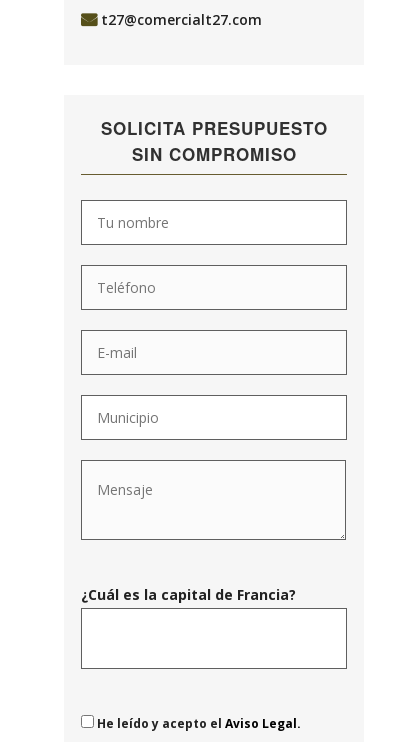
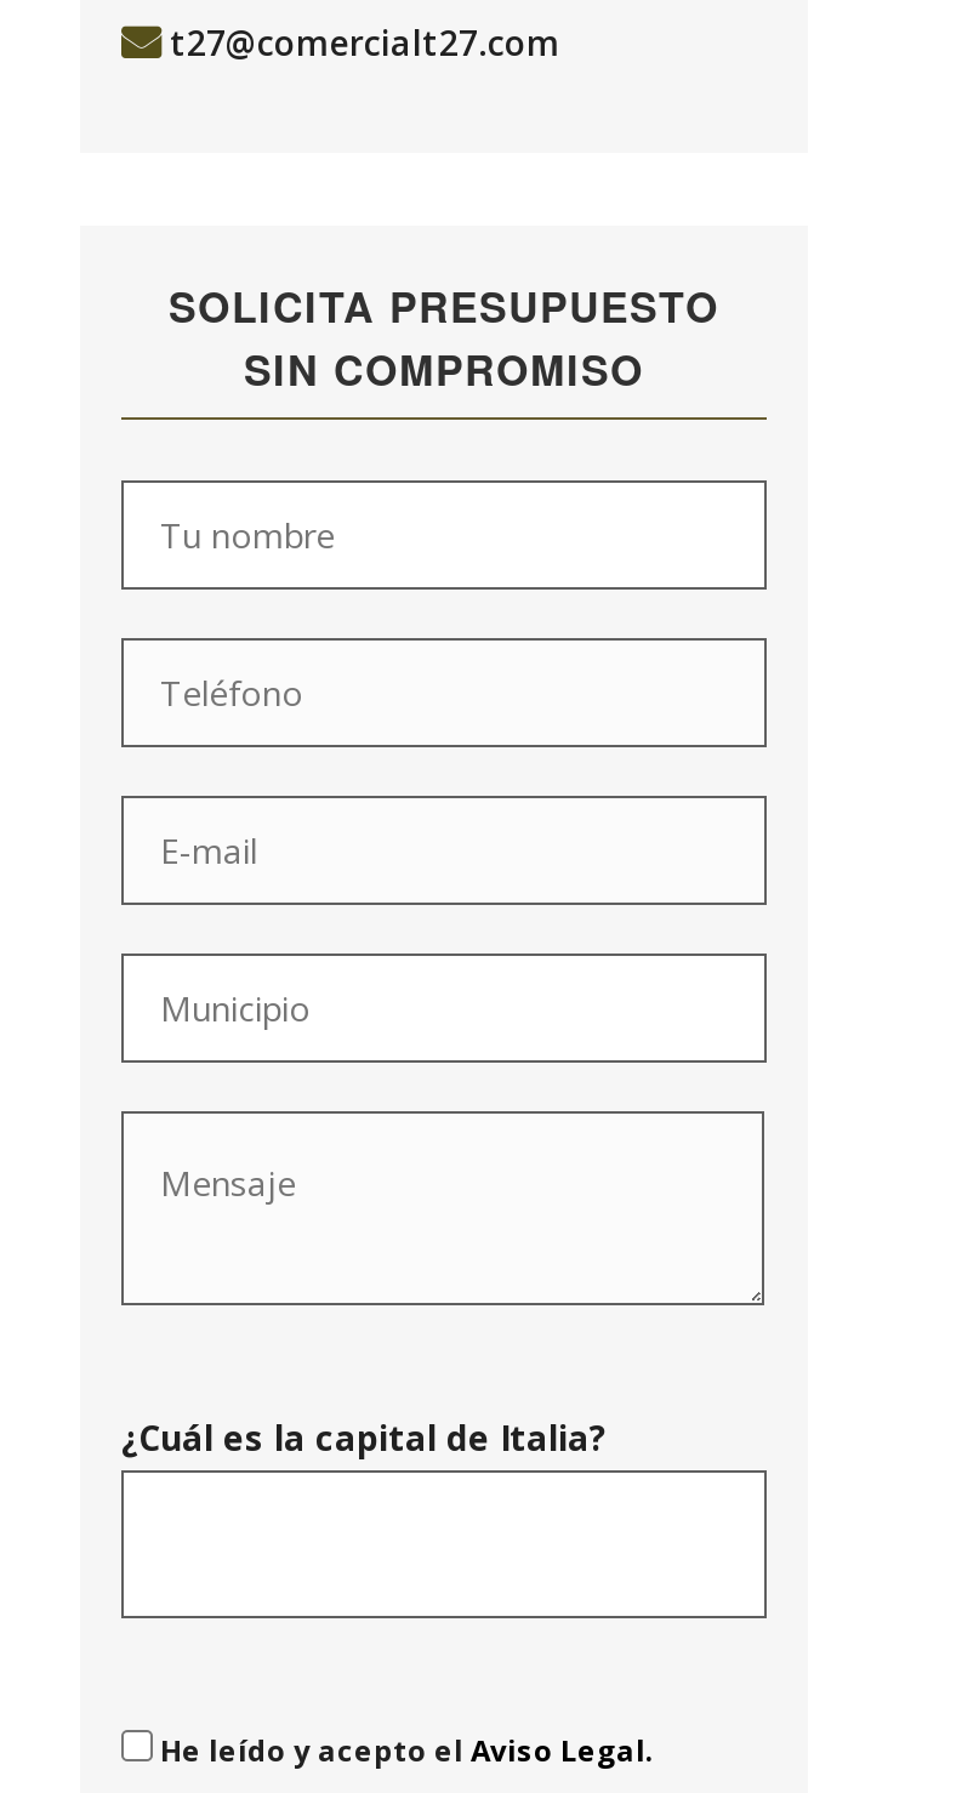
[81,585,296,604] ¿Cuál es la capital de Francia? -> [121,1415,607,1461] ¿Cuál es la capital de Italia?

